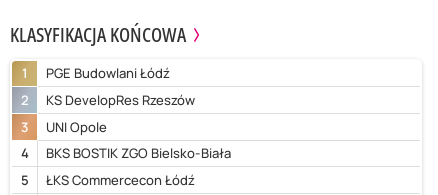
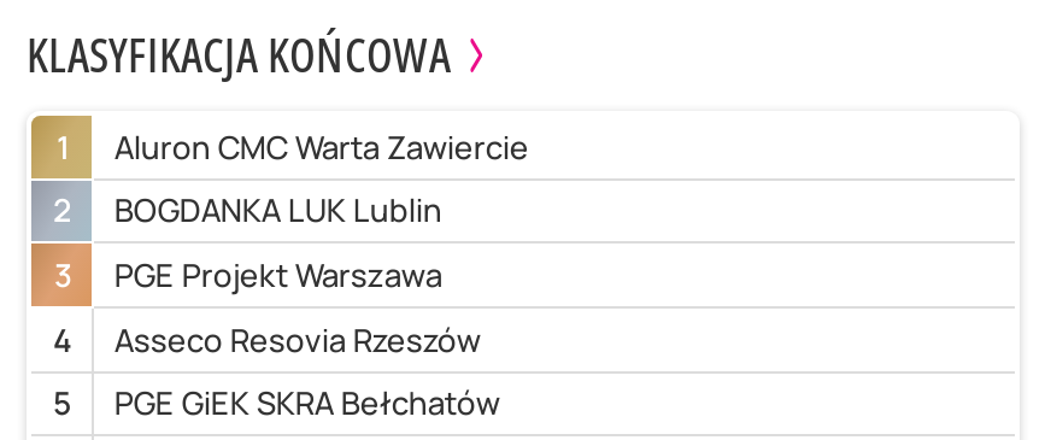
[46,64,170,82] PGE Budowlani Łódź -> [114,125,529,169] Aluron CMC Warta Zawiercie
[46,91,195,109] KS DevelopRes Rzeszów -> [114,190,442,233] BOGDANKA LUK Lublin
[46,118,107,136] UNI Opole -> [114,254,442,297] PGE Projekt Warszawa
[46,144,231,162] BKS BOSTIK ZGO Bielsko-Biała -> [114,318,480,361] Asseco Resovia Rzeszów
[46,171,195,189] ŁKS Commercecon Łódź -> [114,382,500,426] PGE GiEK SKRA Bełchatów

